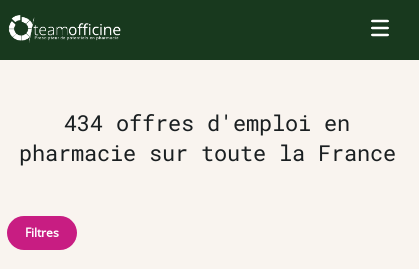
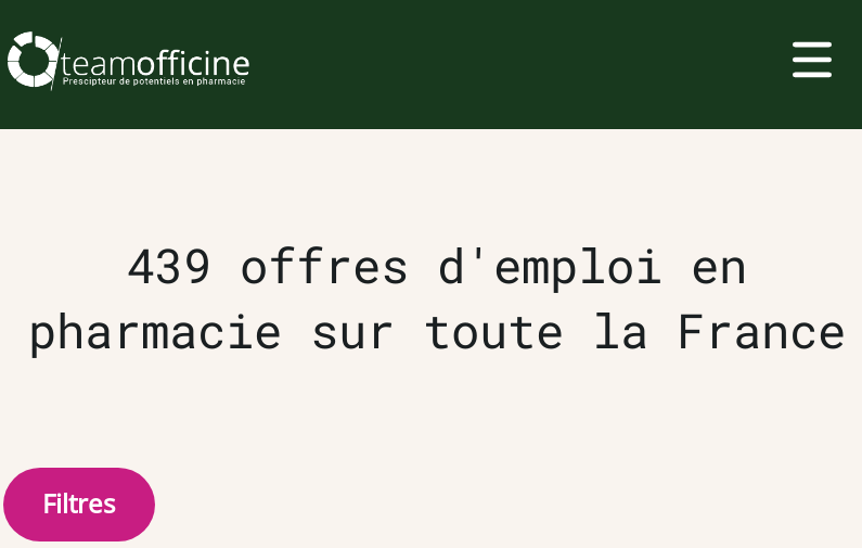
[64,108,350,137] 434 offres d'emploi en -> [127,233,747,296] 439 offres d'emploi en

